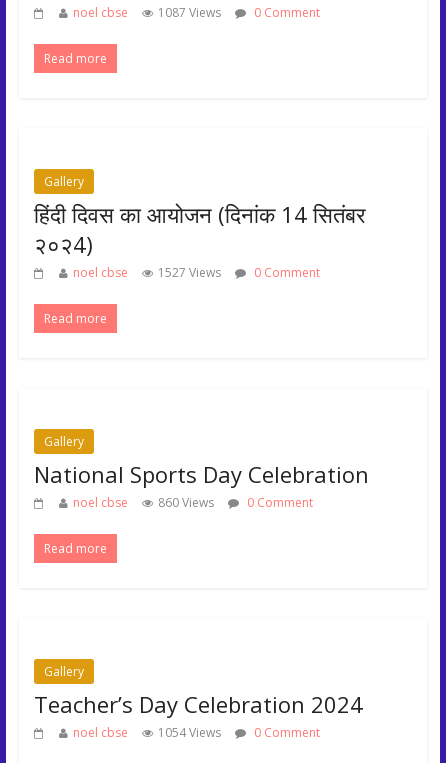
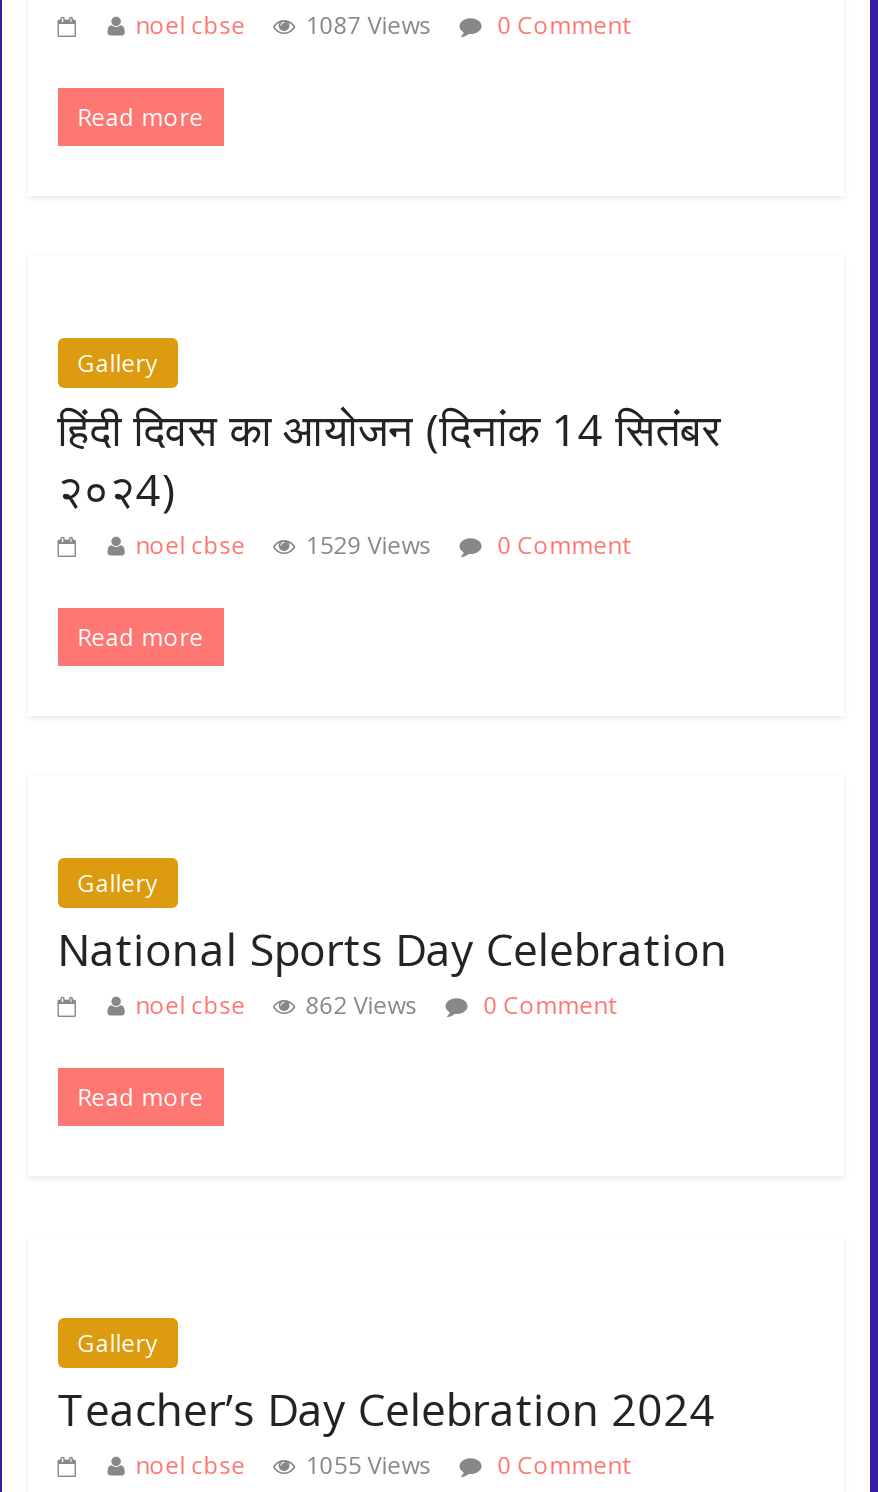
[73,264,320,281] noel cbse 1527 Views 0 Comment -> [136,528,630,562] noel cbse 1529 Views 0 Comment
[73,494,313,511] noel cbse 860 Views 0 Comment -> [136,988,616,1022] noel cbse 862 Views 0 Comment
[73,724,320,741] noel cbse 1054 Views 0 Comment -> [136,1448,630,1482] noel cbse 1055 Views 0 Comment

